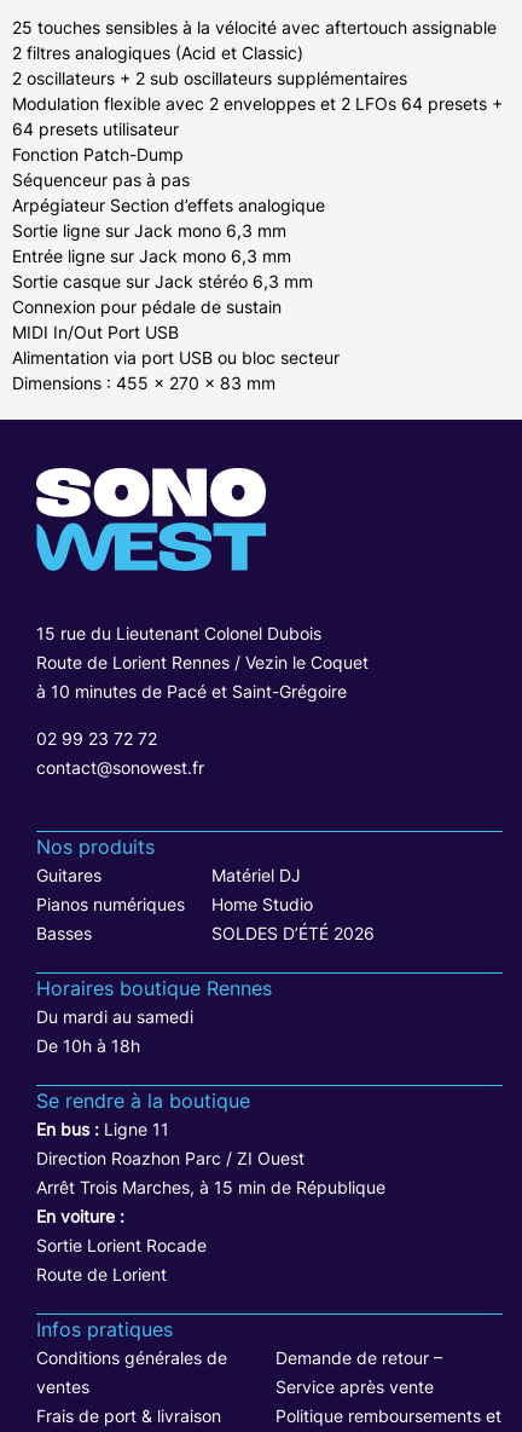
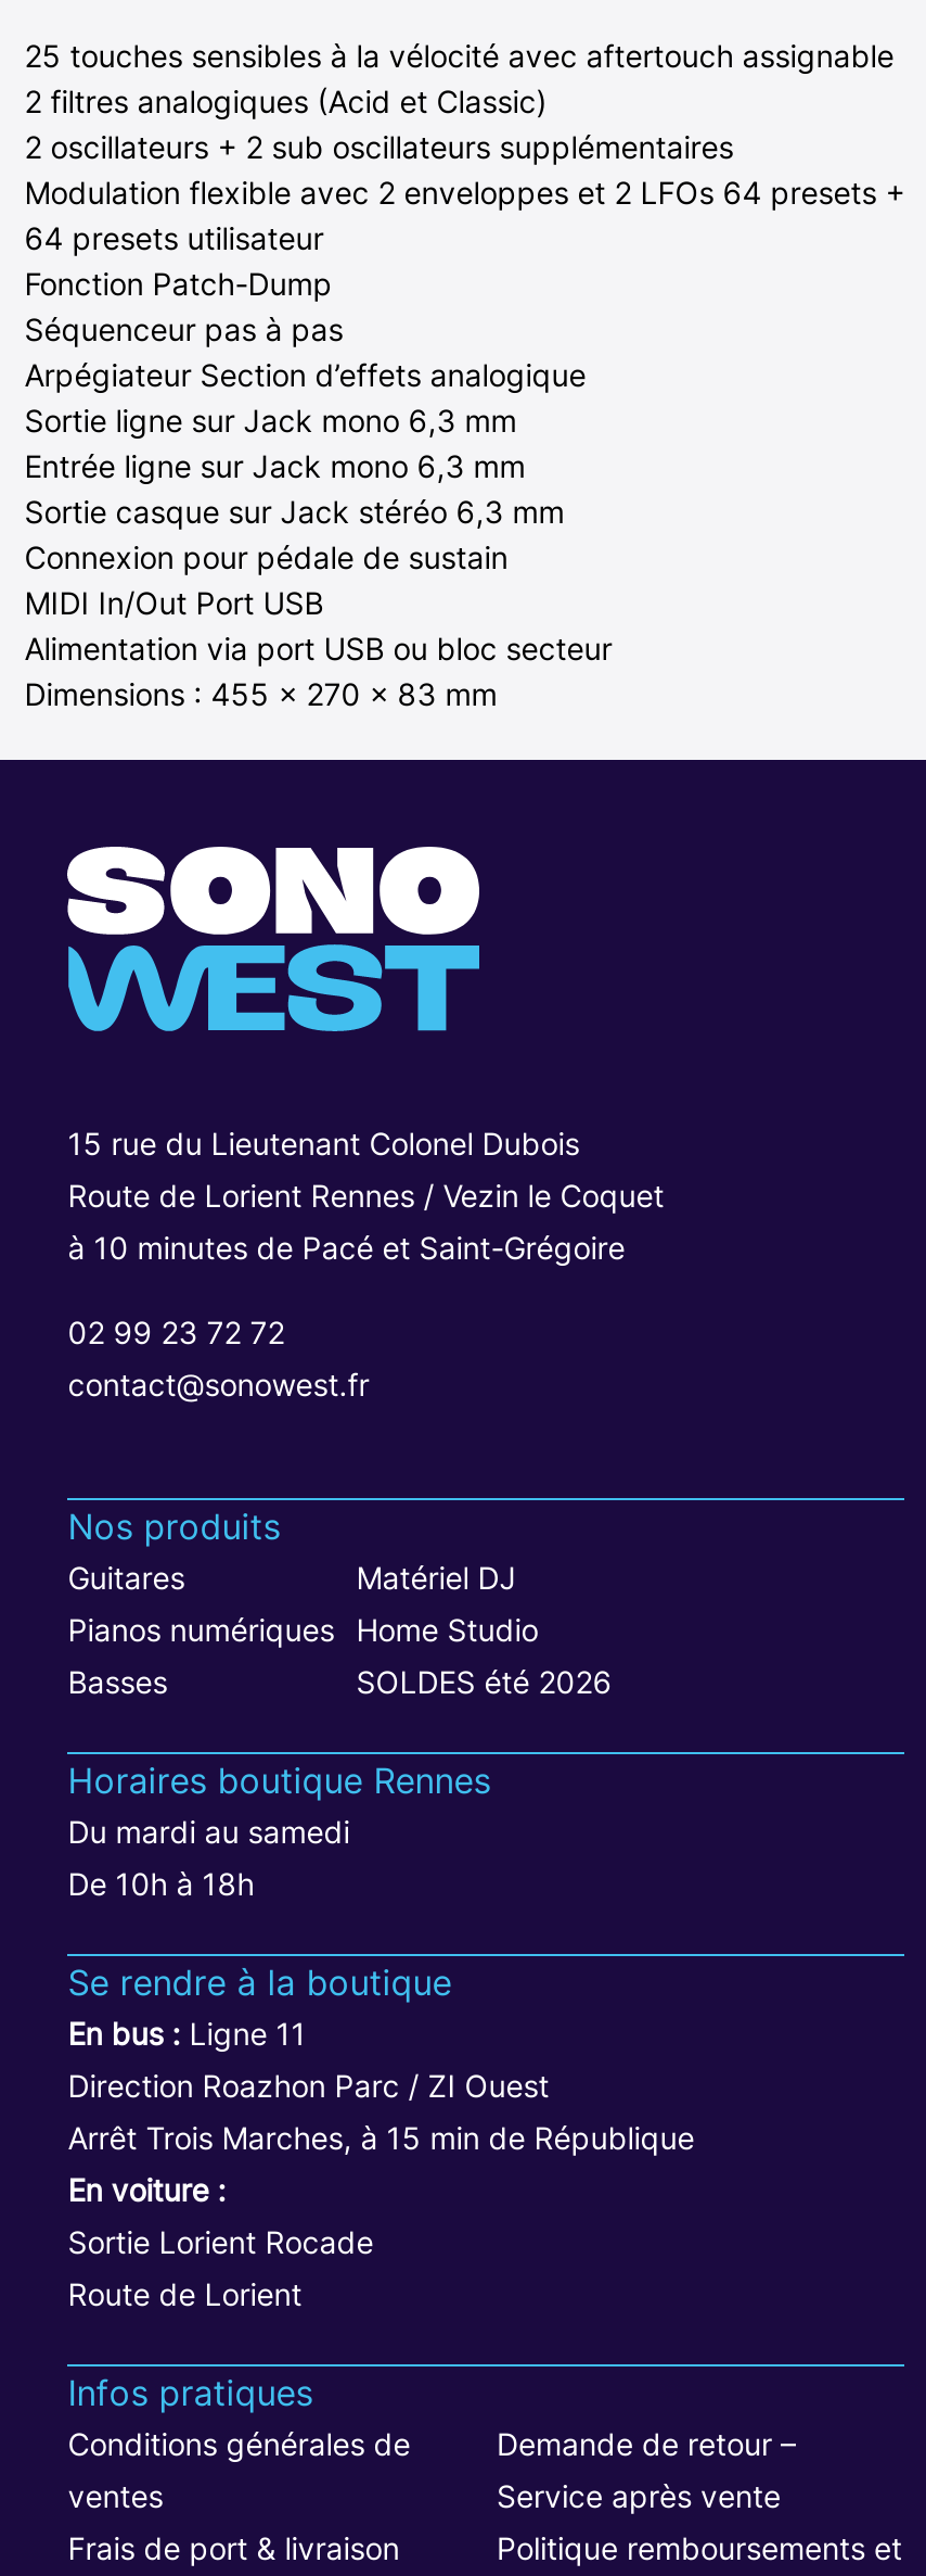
[212,923,375,943] SOLDES D’ÉTÉ 2026 -> [356,1663,612,1700] SOLDES été 2026

